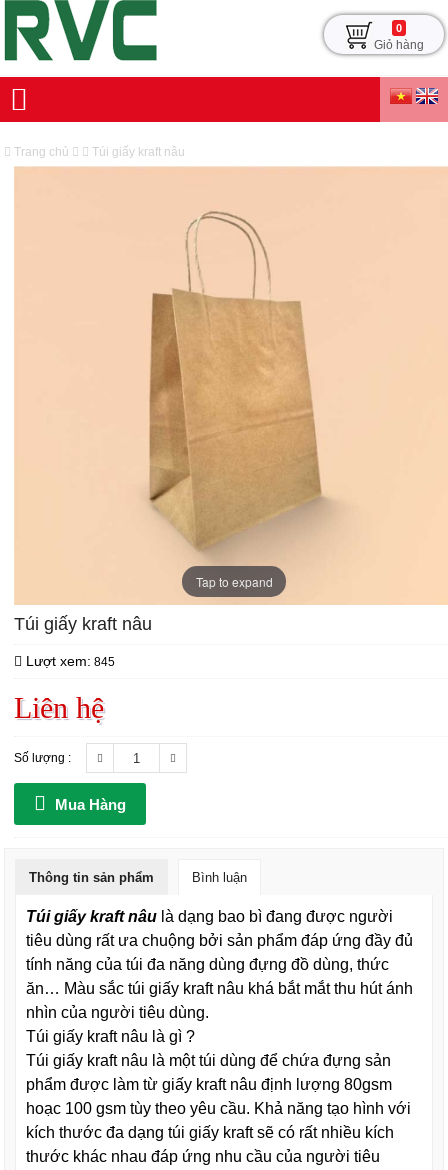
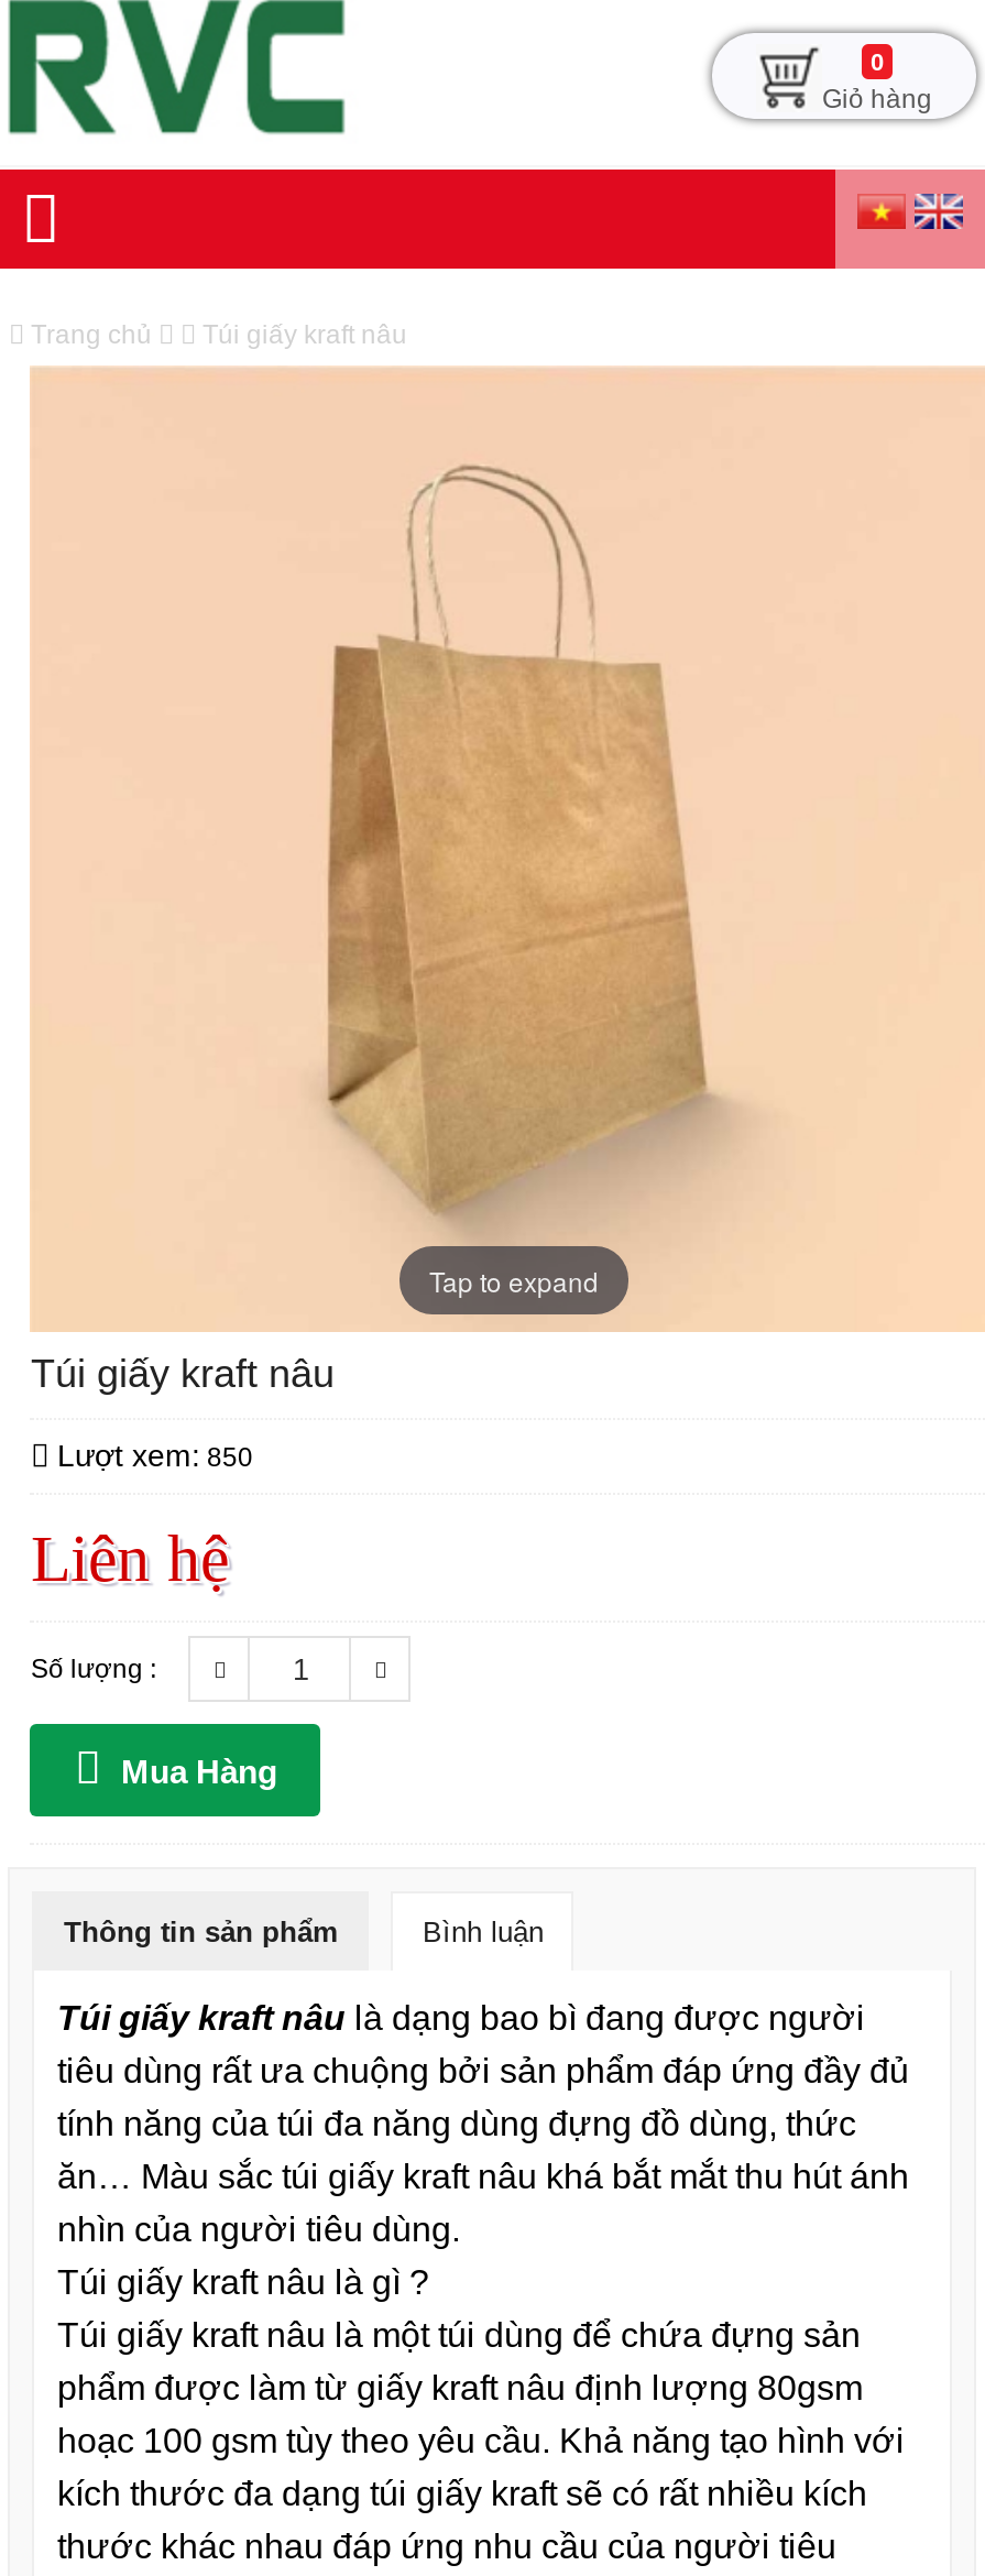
[22,653,115,669] Lượt xem: 845 -> [48,1438,253,1473] Lượt xem: 850

